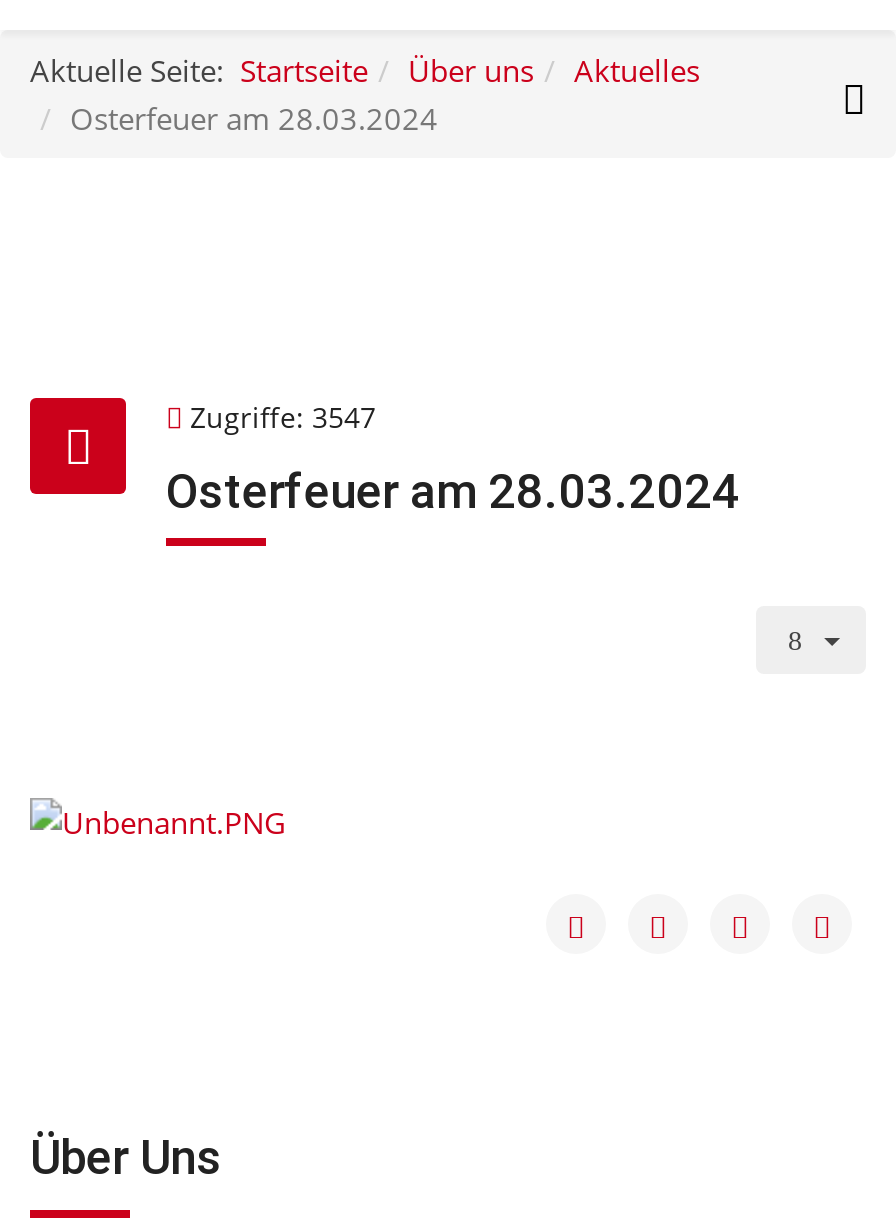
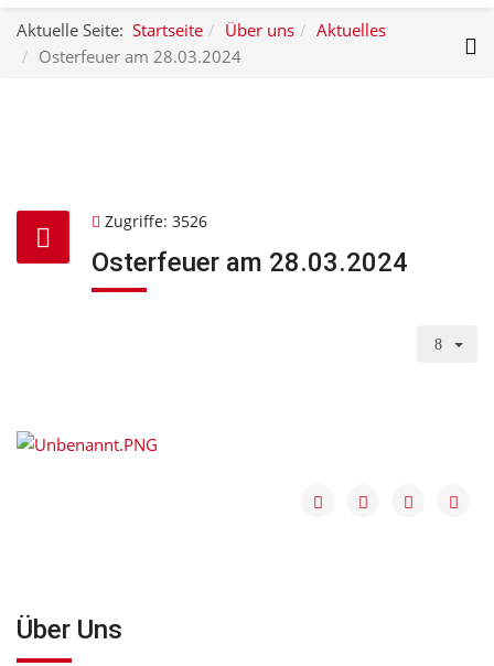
[190,398,376,436] Zugriffe: 3547 -> [105,211,207,232] Zugriffe: 3526

